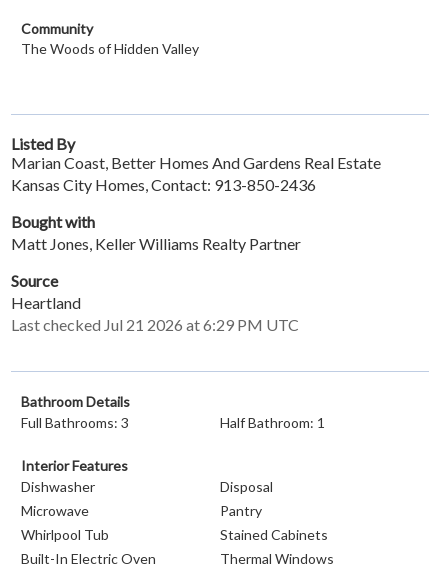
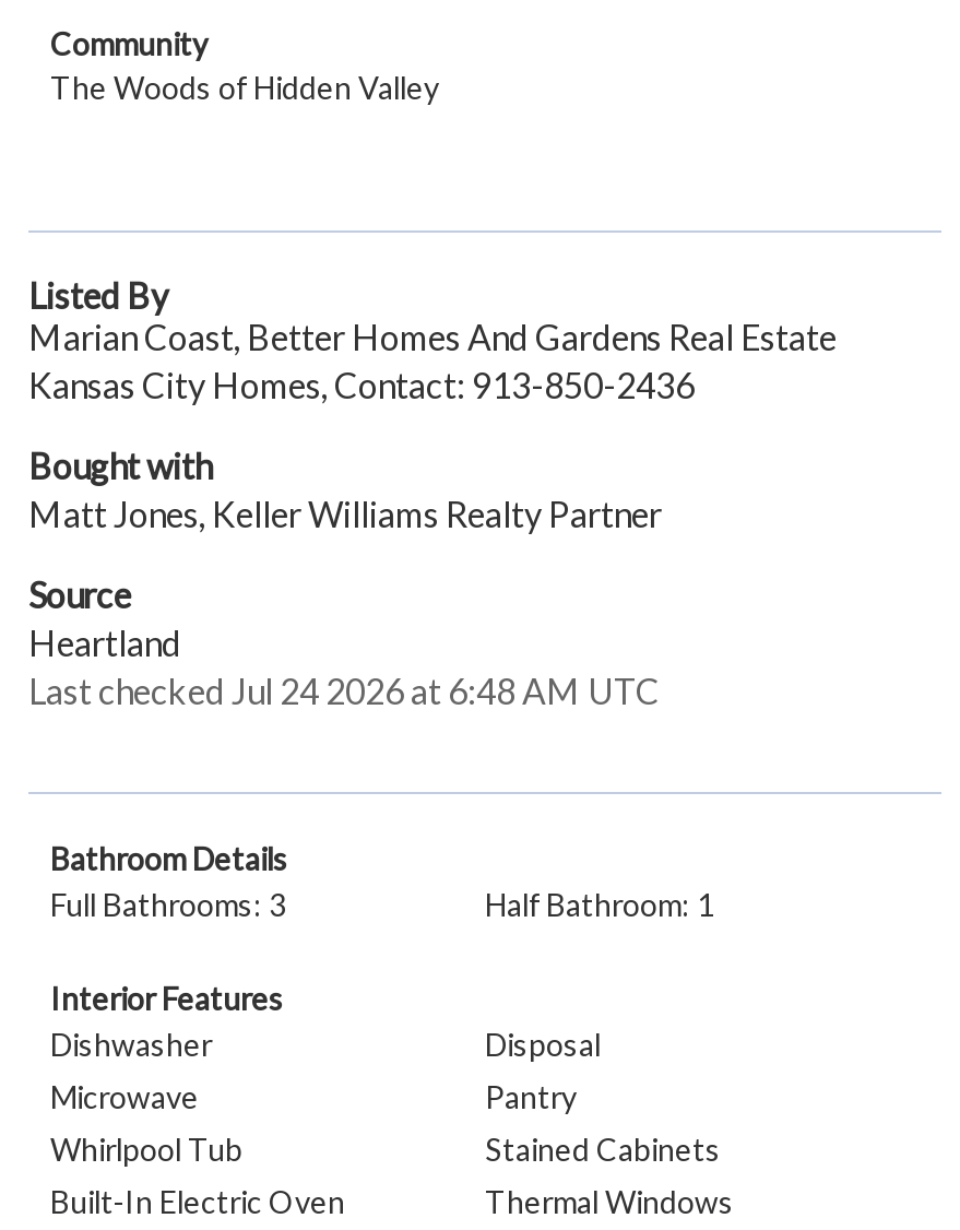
[11,315,299,334] Last checked Jul 21 2026 at 6:29 PM UTC -> [28,670,660,711] Last checked Jul 24 2026 at 6:48 AM UTC

